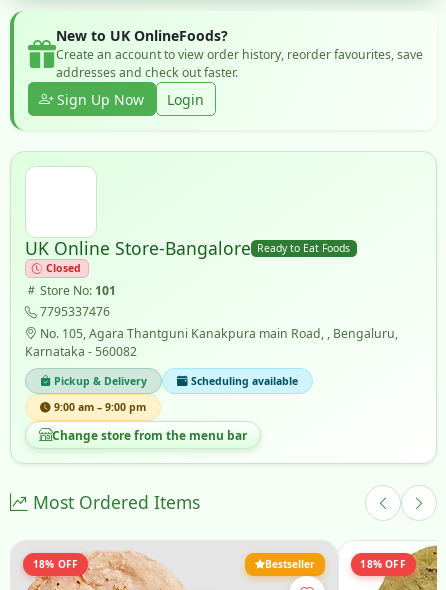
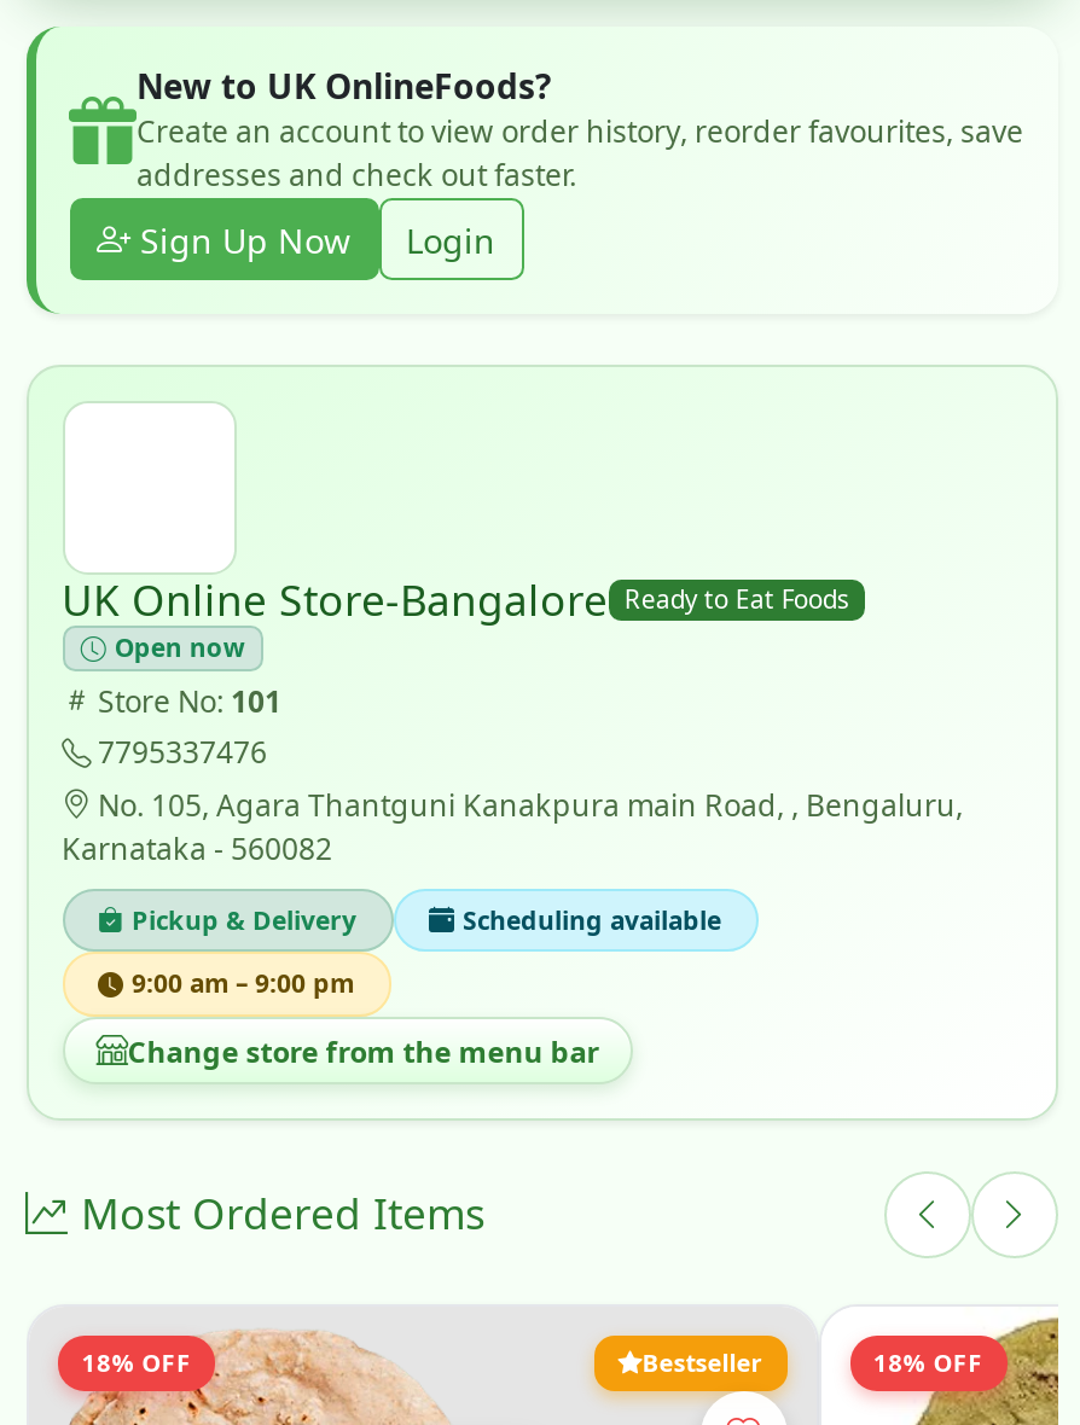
[43,261,81,275] Closed -> [107,631,245,665] Open now

